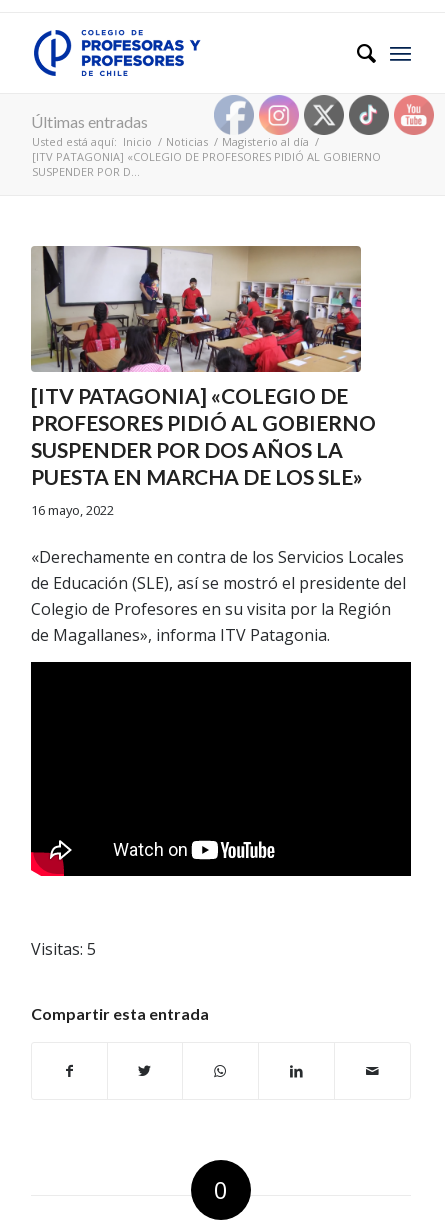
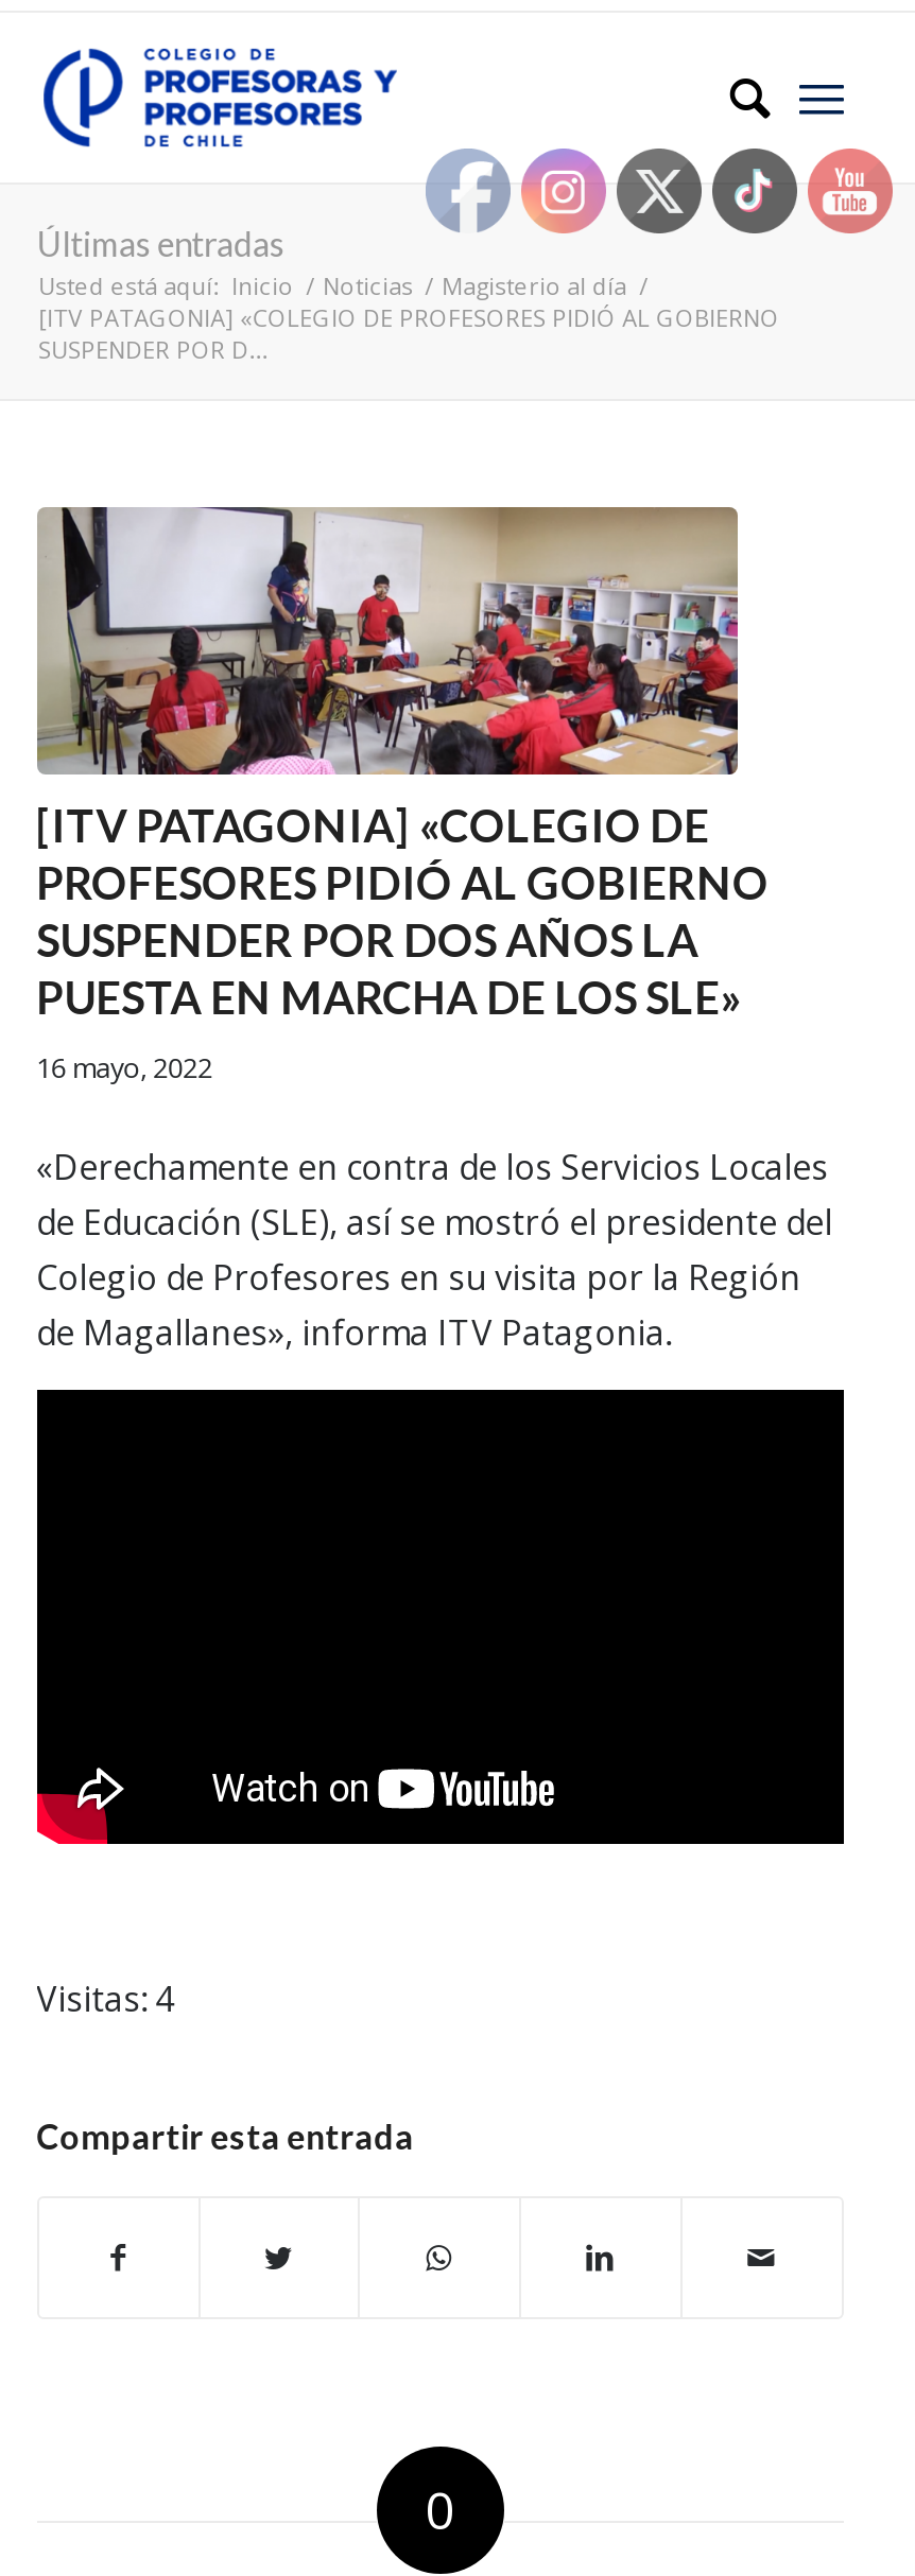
[214,77,435,136] [image] -> [426,146,895,272] [image]
[31,938,96,960] Visitas: 5 -> [36,1975,174,2022] Visitas: 4

